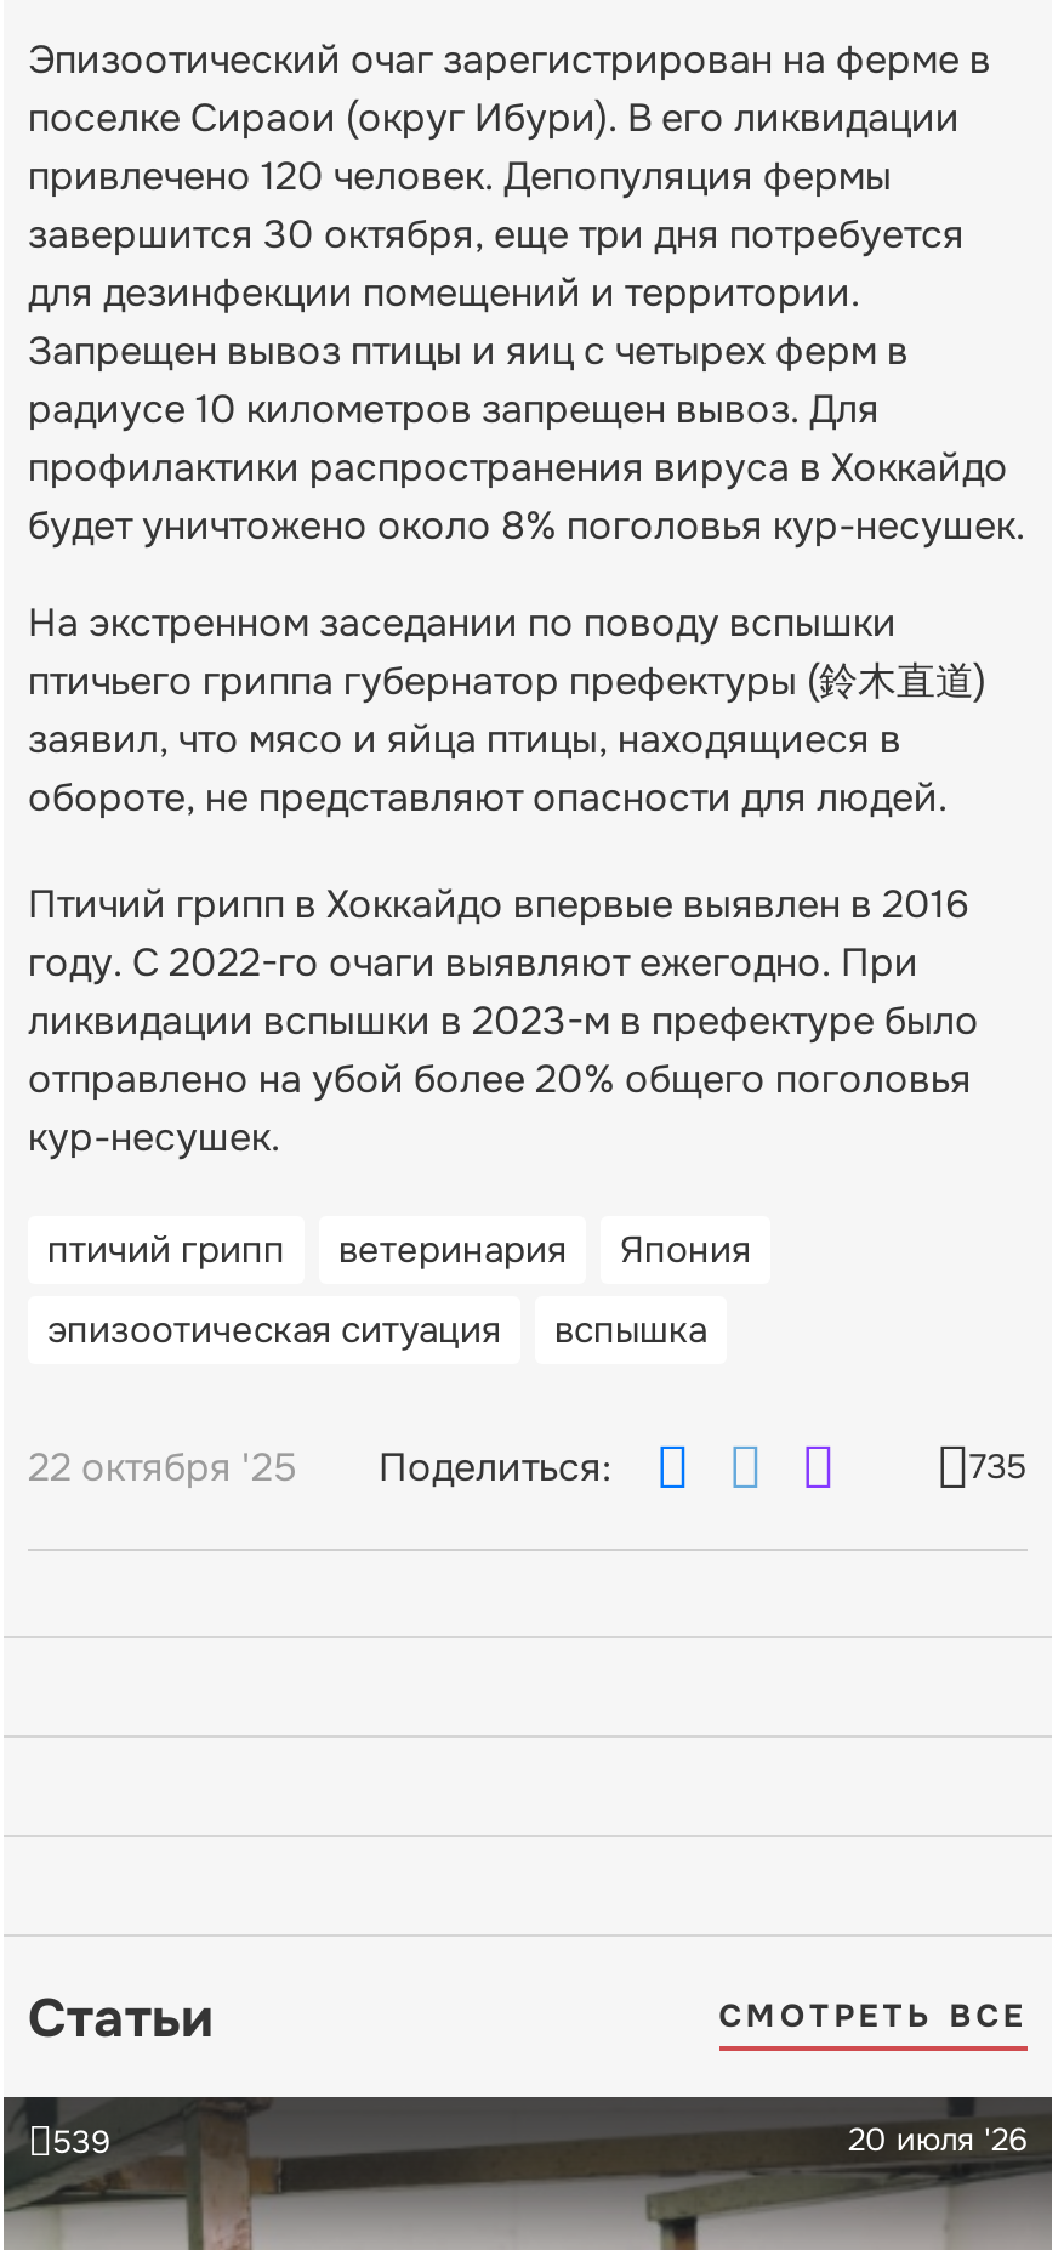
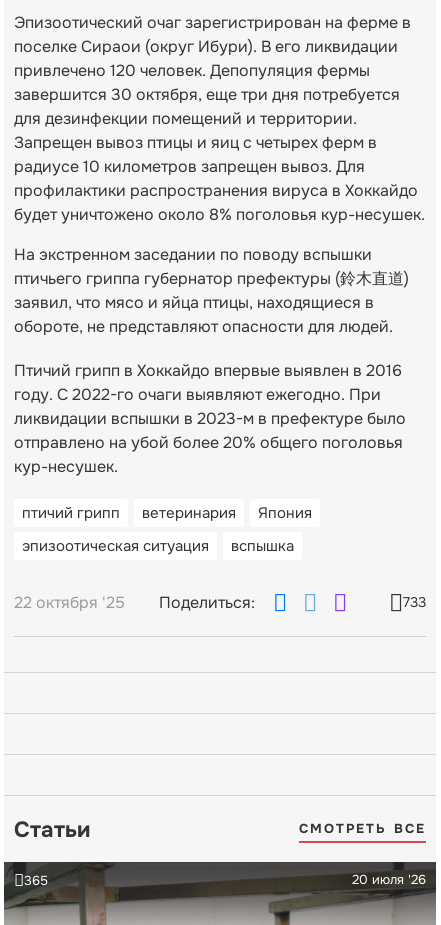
[969,1445,1028,1489] 735 -> [403,593,426,611] 733
[52,2121,110,2162] 539 -> [24,872,48,889] 365

